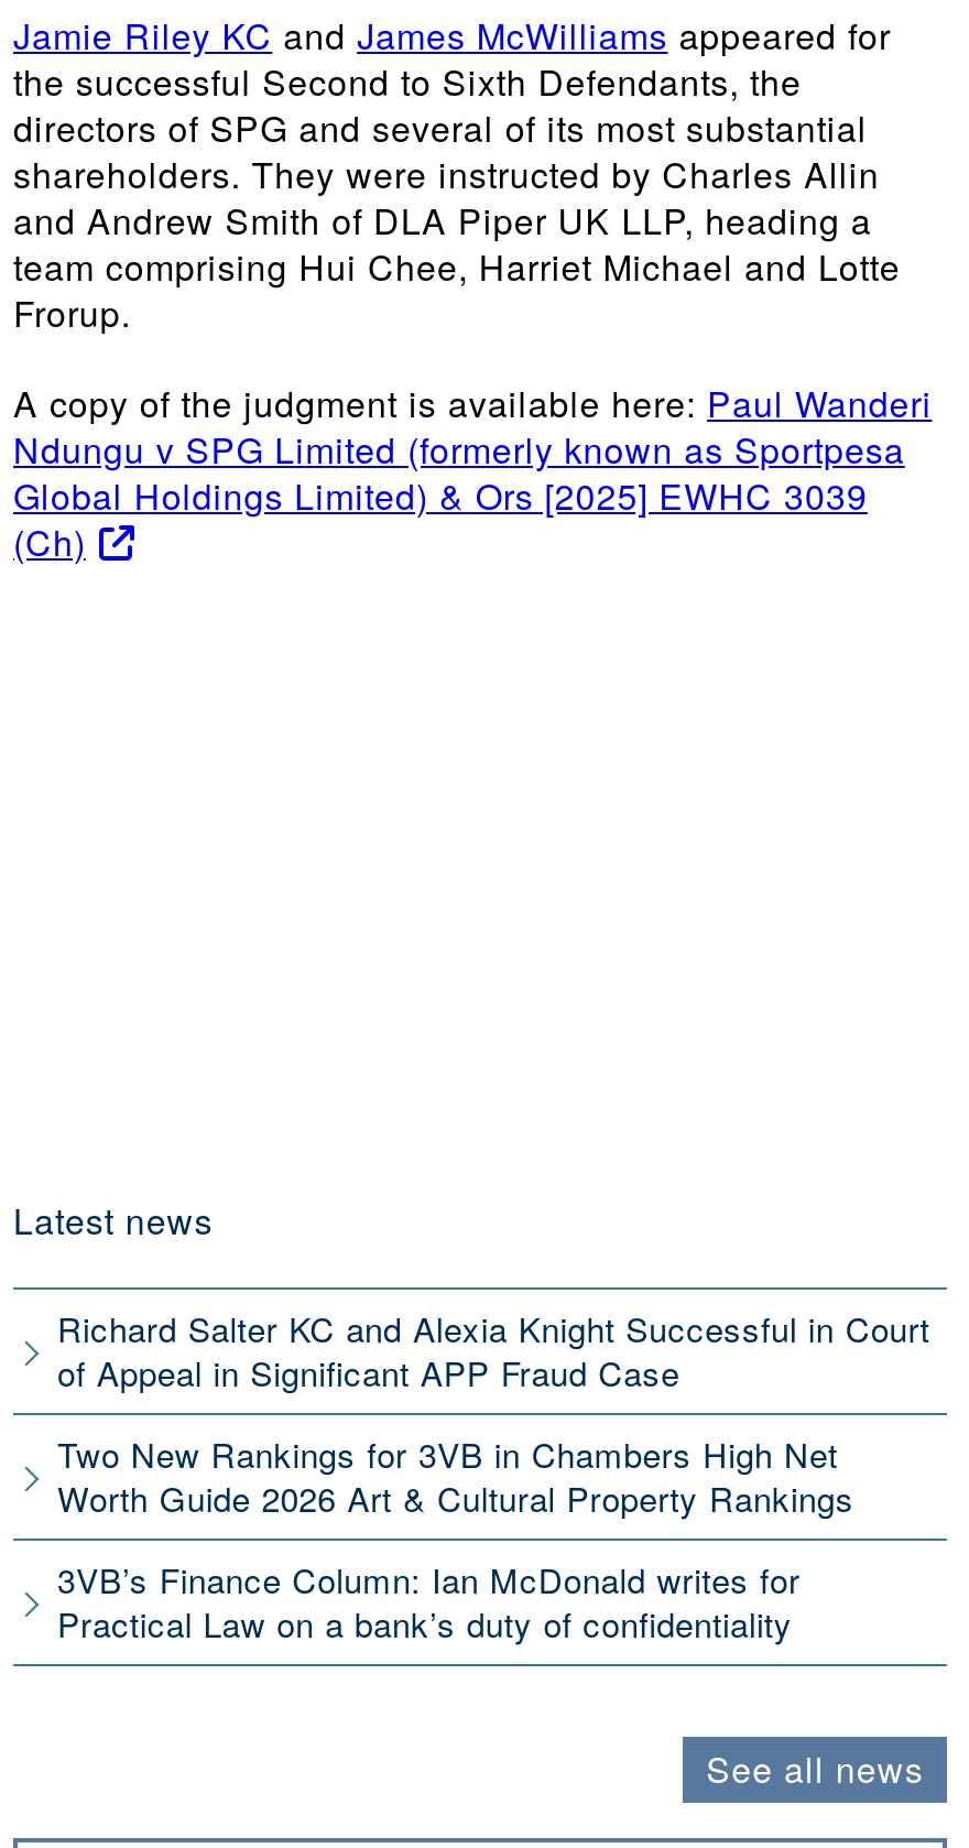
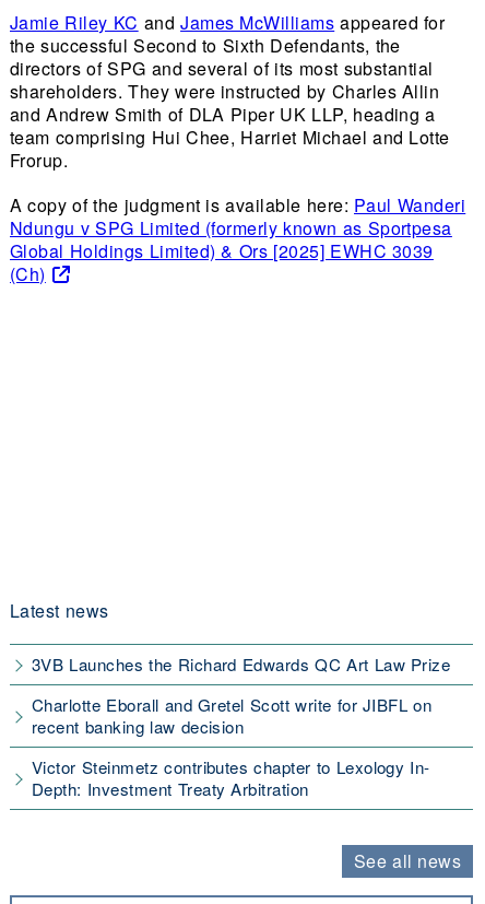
[57,1306,930,1396] Richard Salter KC and Alexia Knight Successful in Court | of Appeal in Significant APP Fraud Case -> [32,653,450,676] 3VB Launches the Richard Edwards QC Art Law Prize
[57,1431,854,1522] Two New Rankings for 3VB in Chambers High Net | Worth Guide 2026 Art & Cultural Property Rankings -> [32,693,432,738] Charlotte Eborall and Gretel Scott write for JIBFL on | recent banking law decision
[57,1557,801,1647] 3VB’s Finance Column: Ian McDonald writes for | Practical Law on a bank’s duty of confidentiality -> [32,756,430,800] Victor Steinmetz contributes chapter to Lexology In- | Depth: Investment Treaty Arbitration

